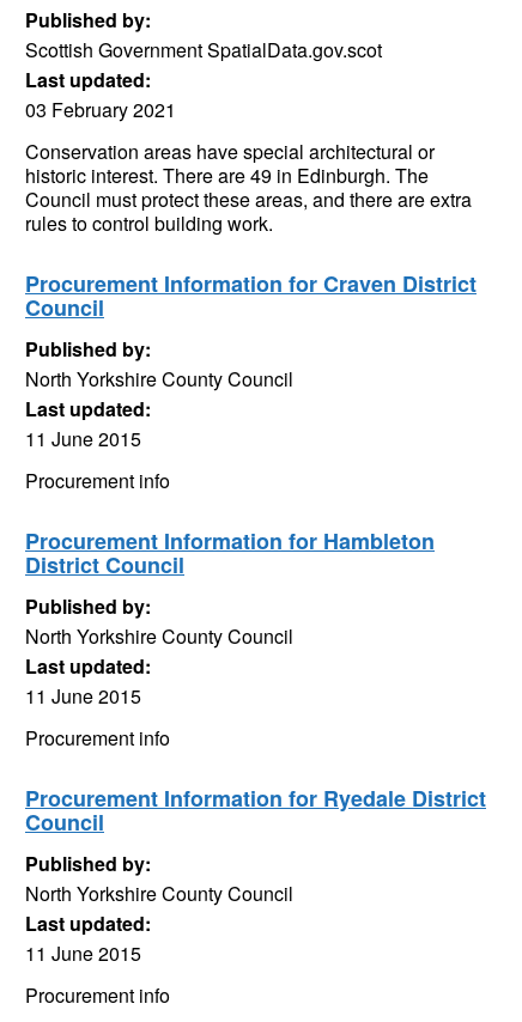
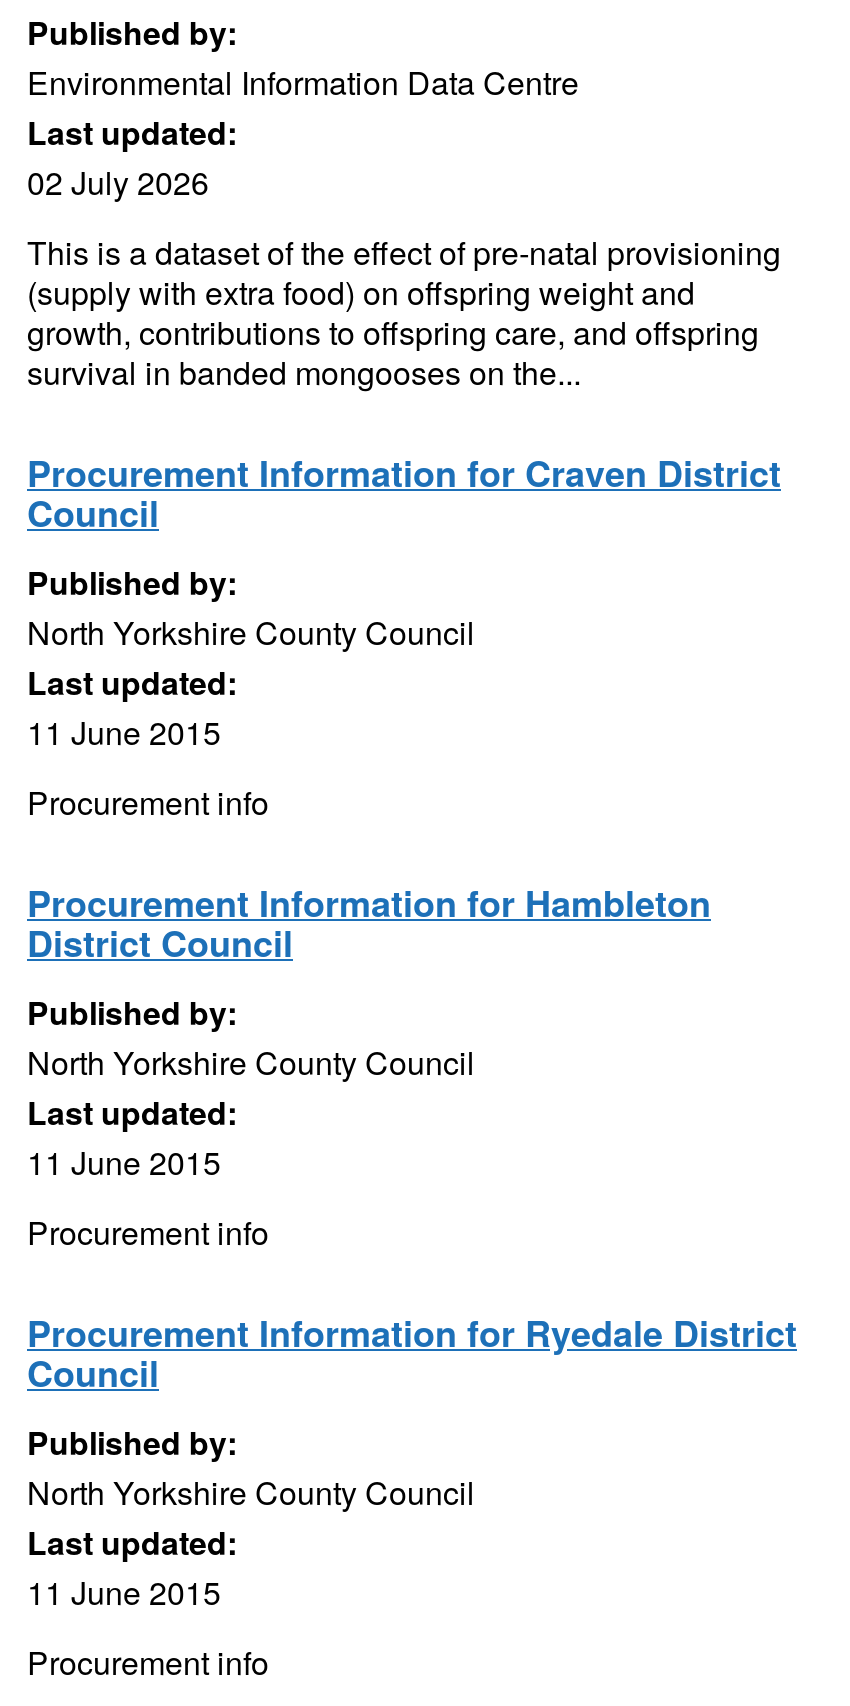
[25,36,382,63] Scottish Government SpatialData.gov.scot -> [27,59,579,105] Environmental Information Data Centre
[25,96,176,123] 03 February 2021 -> [27,159,209,205] 02 July 2026
[25,138,472,237] Conservation areas have special architectural or | historic interest. There are 49 in Edinburgh. The | Council must protect these areas, and there are extra | rules to control building work. -> [27,229,781,395] This is a dataset of the effect of pre-natal provisioning | (supply with extra food) on offspring weight and | growth, contributions to offspring care, and offspring | survival in banded mongooses on the...

